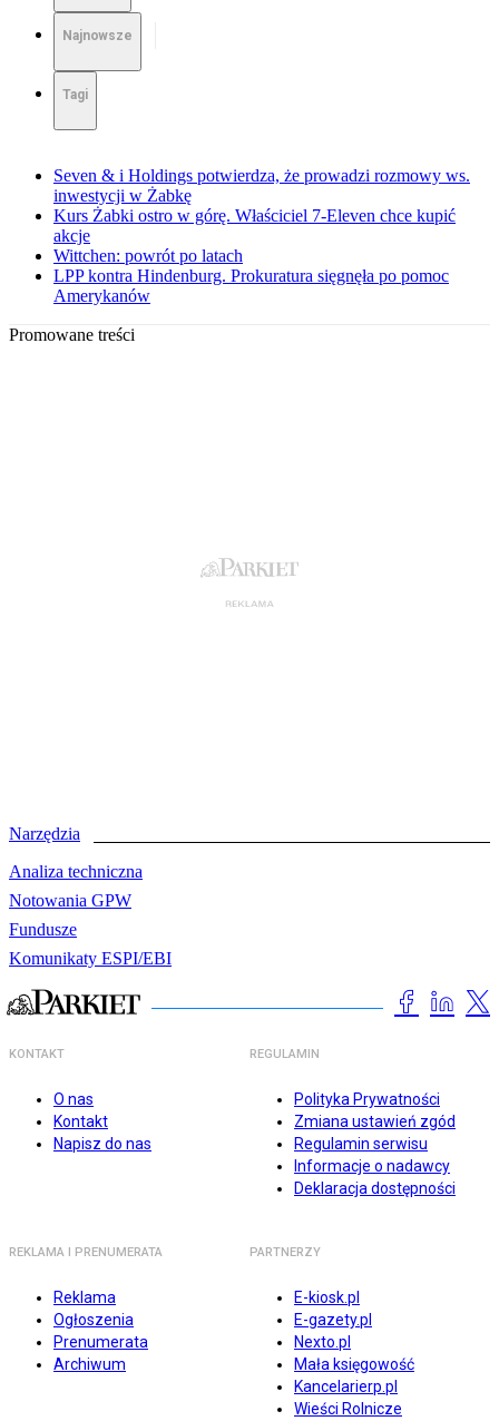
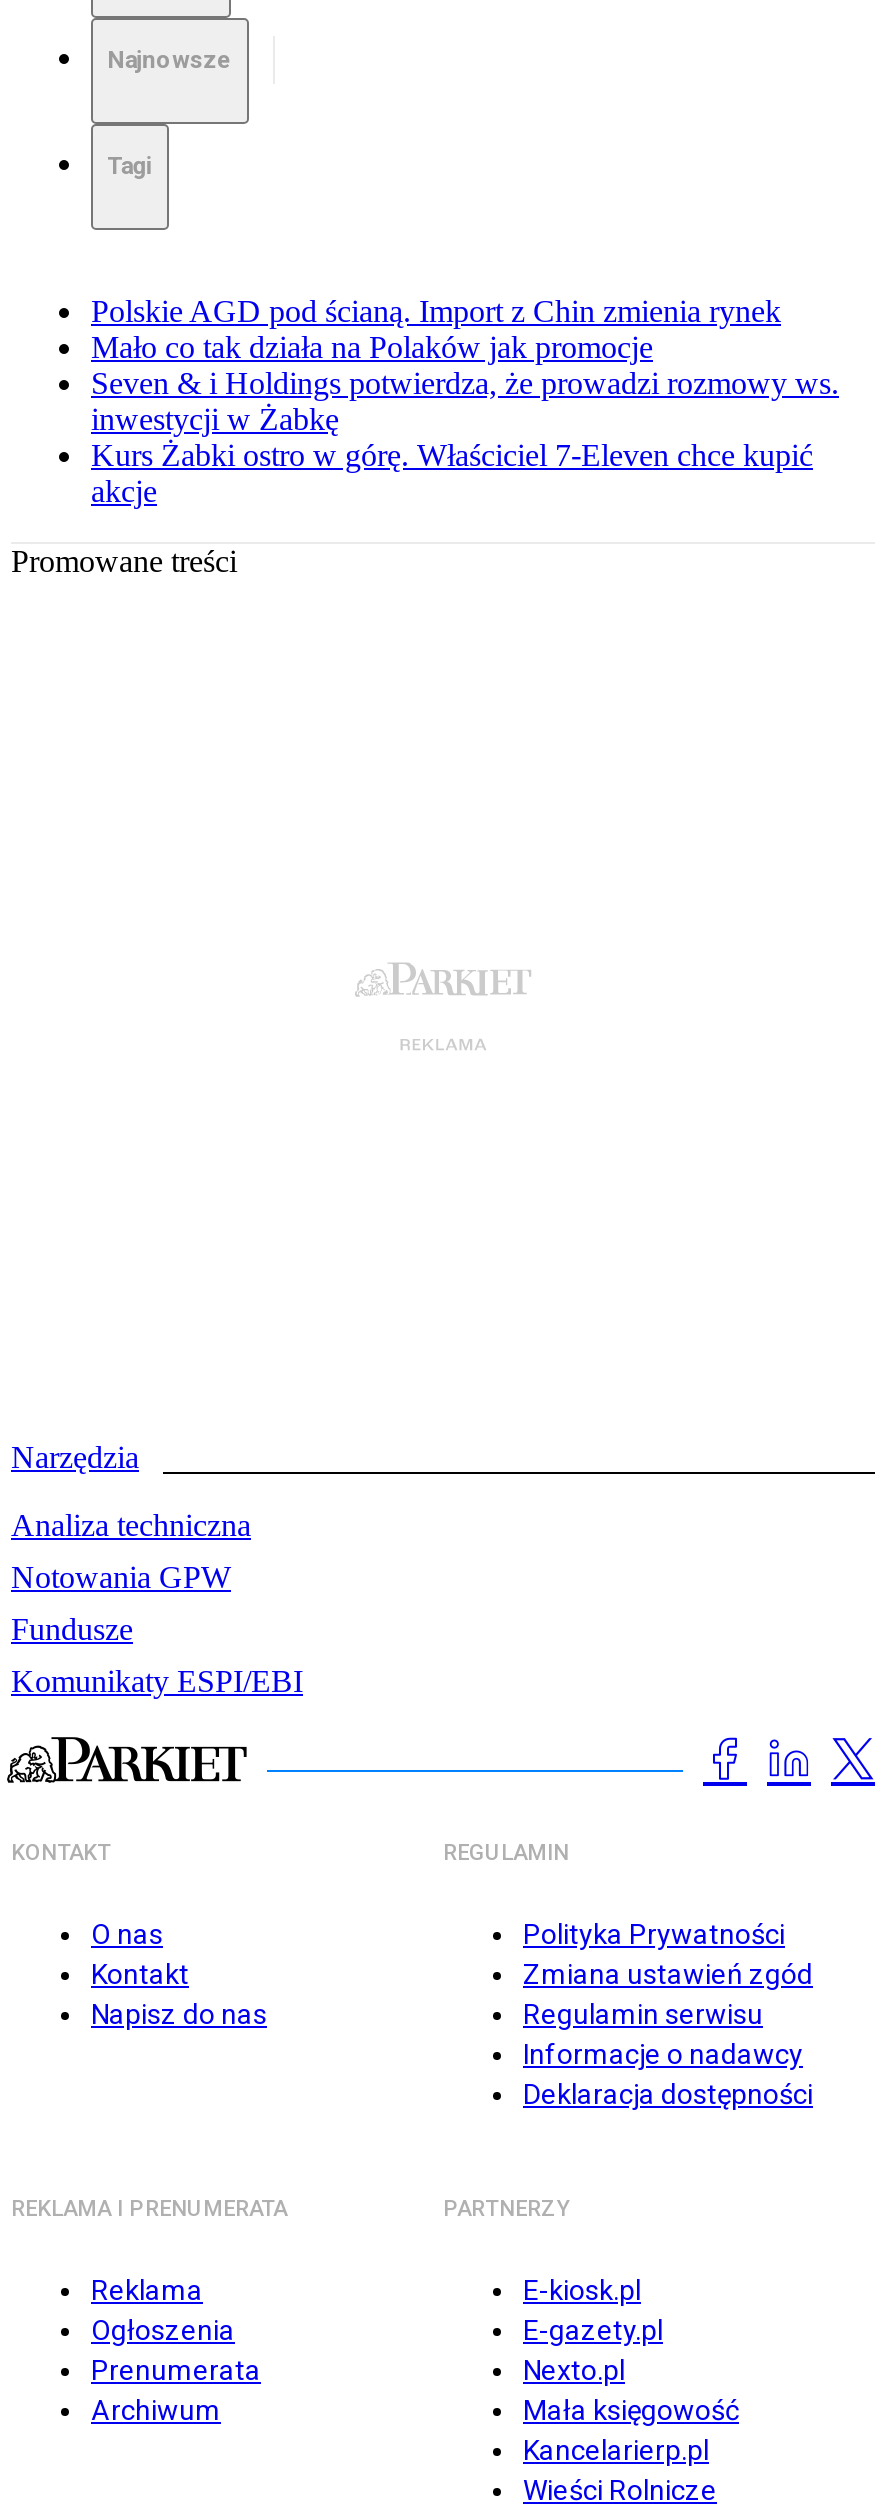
none -> [91,294,781,364] Polskie AGD pod ścianą. Import z Chin zmienia rynek | Mało co tak działa na Polaków jak promocje
moved [53,166,470,245] -> [91,366,839,508]: Seven & i Holdings potwierdza, że prowadzi rozmowy ws. | inwestycji w Żabkę | Kurs Żabki ostro w górę. Właściciel 7-Eleven chce kupić | akcje
[53,246,449,305] Wittchen: powrót po latach | LPP kontra Hindenburg. Prokuratura sięgnęła po pomoc | Amerykanów -> none

